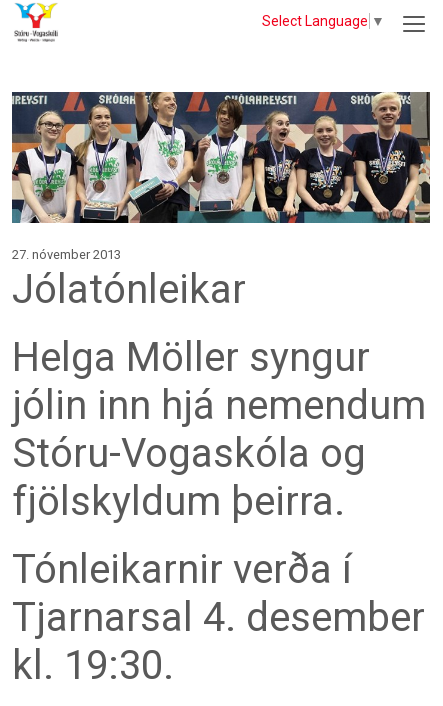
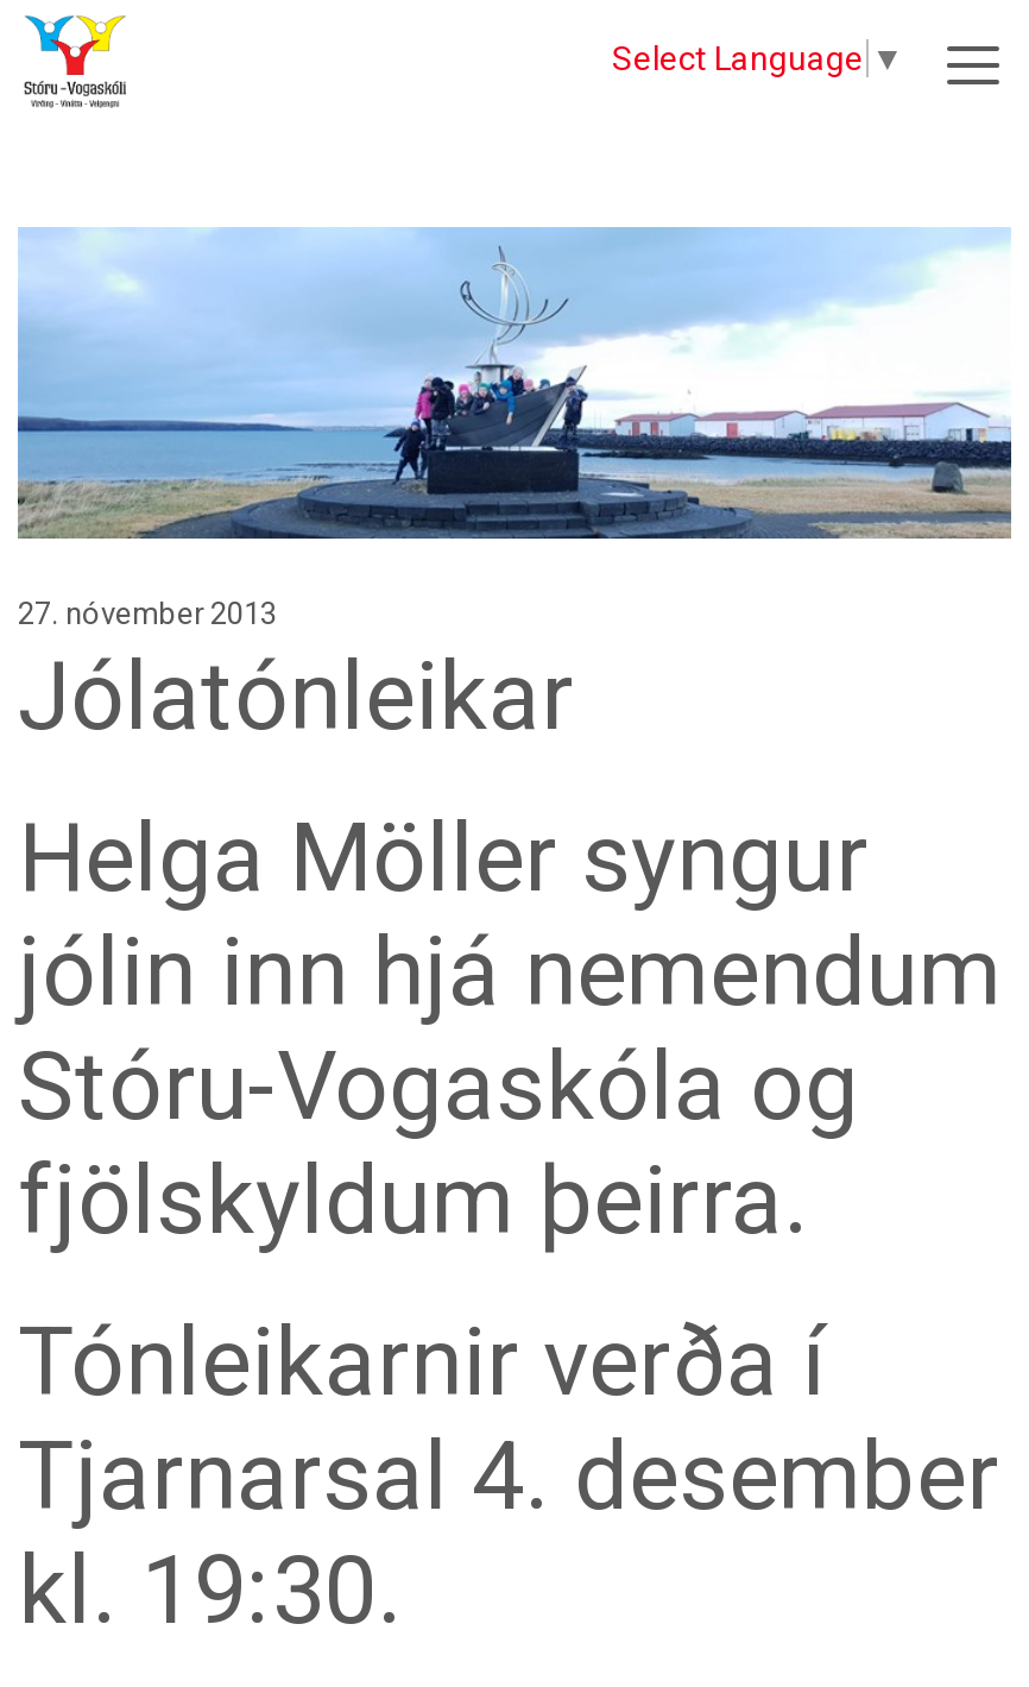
[11,91,431,224] [image] -> [15,227,1014,541] [image]

